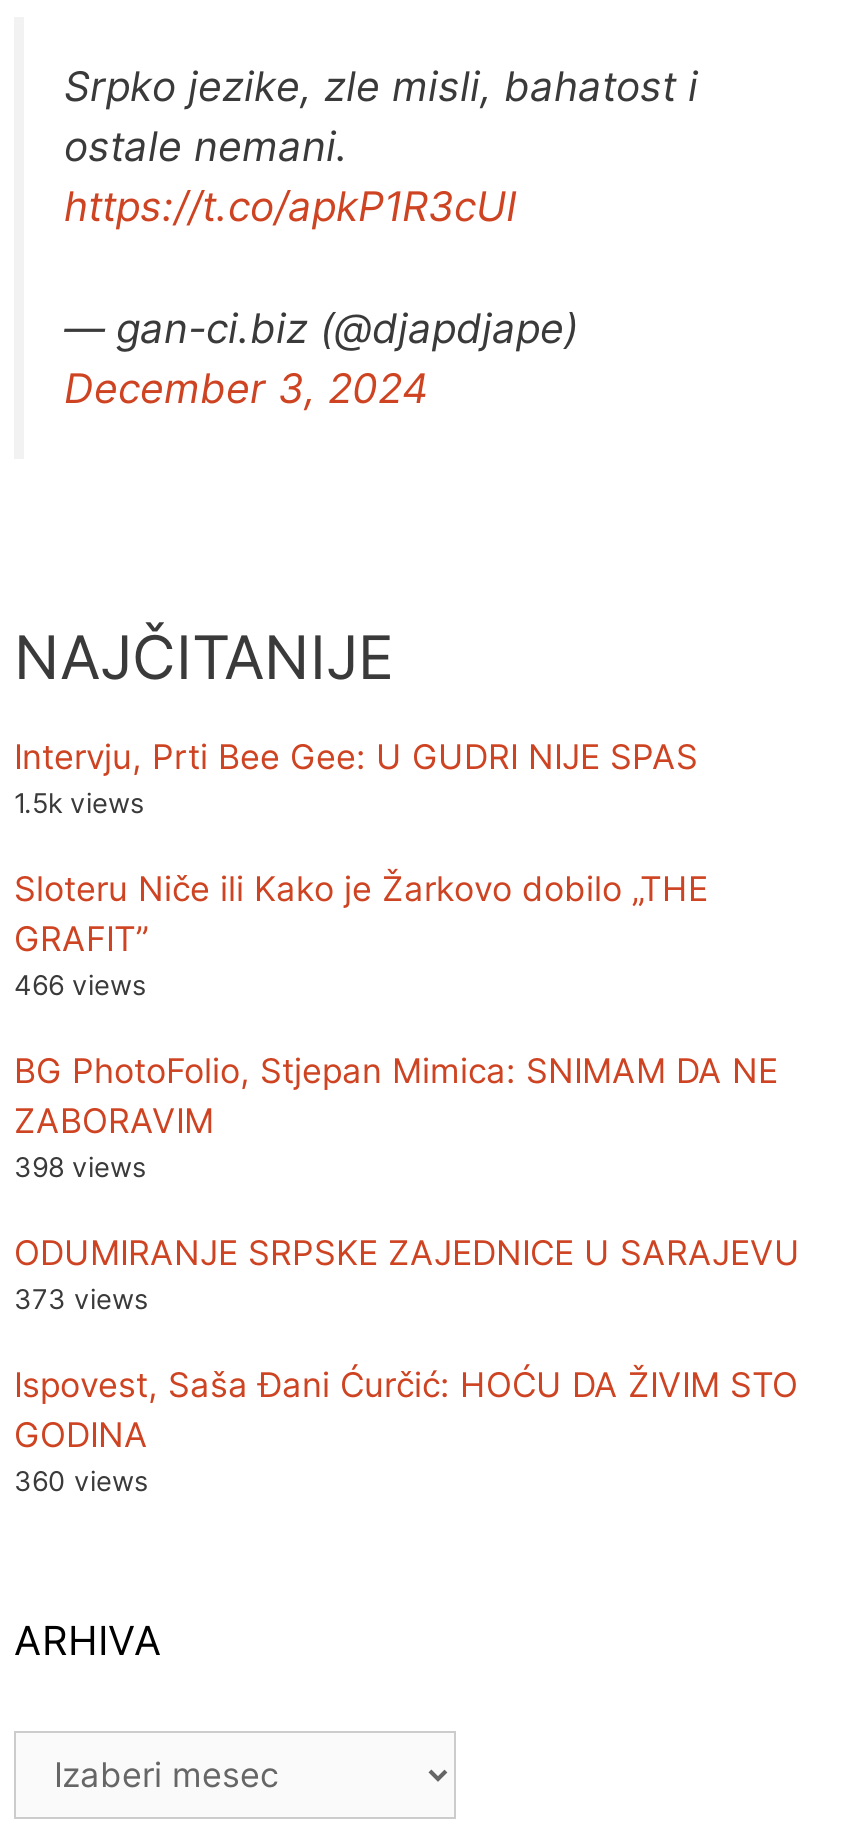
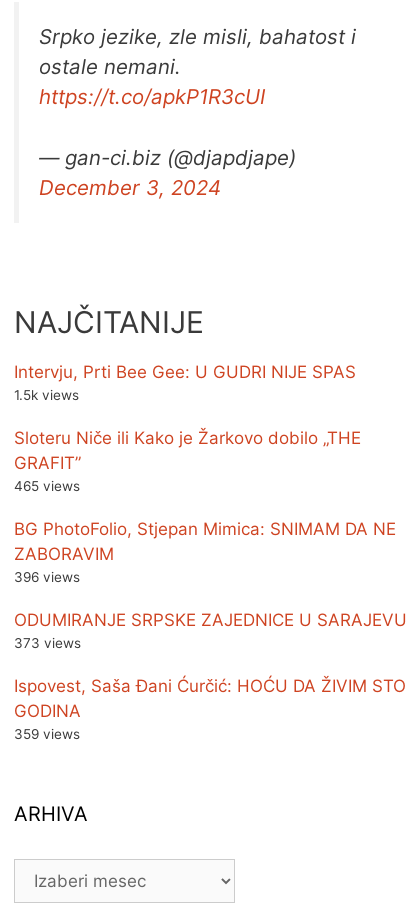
[14,968,146,1000] 466 views -> [14,478,80,494] 465 views
[14,1150,146,1182] 398 views -> [14,569,80,585] 396 views
[14,1464,148,1496] 360 views -> [14,726,80,742] 359 views

